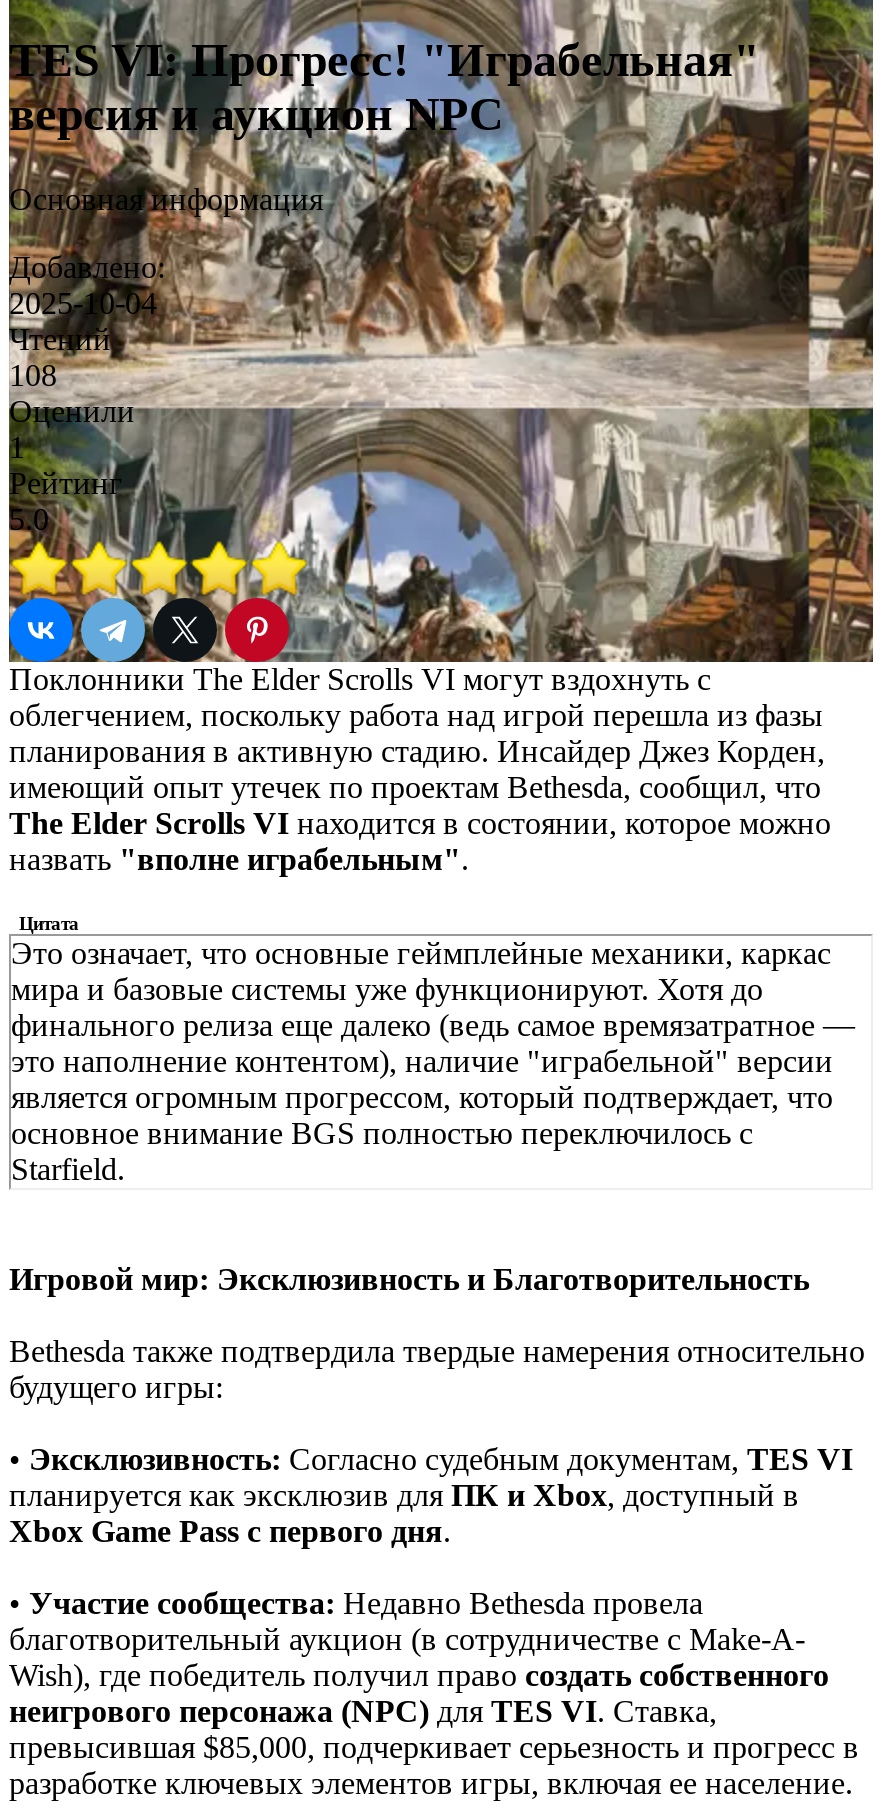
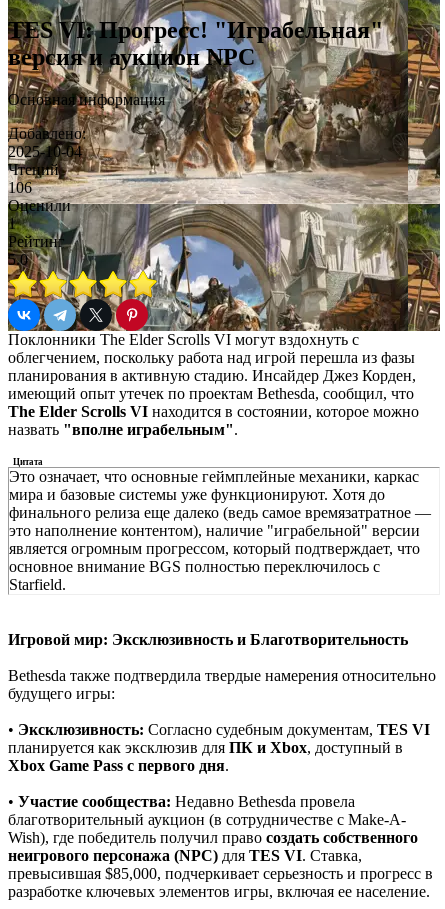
[9,358,57,392] 108 -> [8,179,32,196] 106

